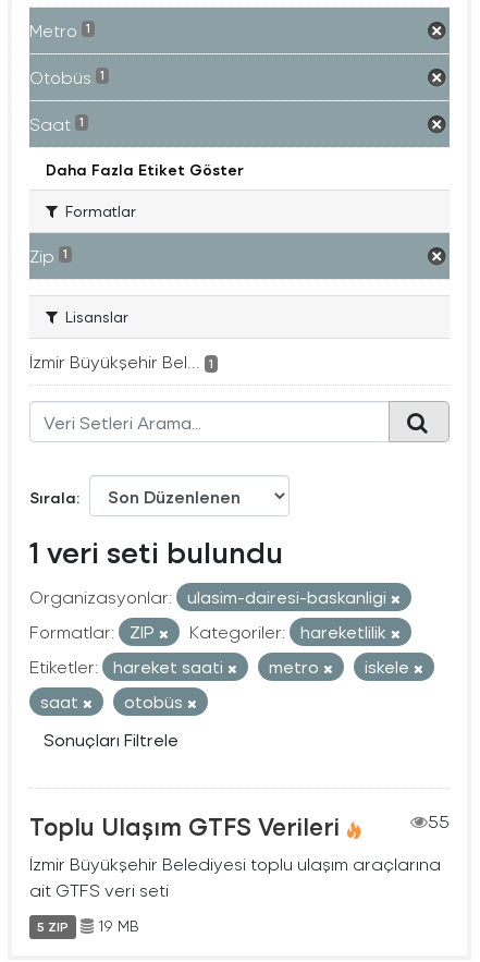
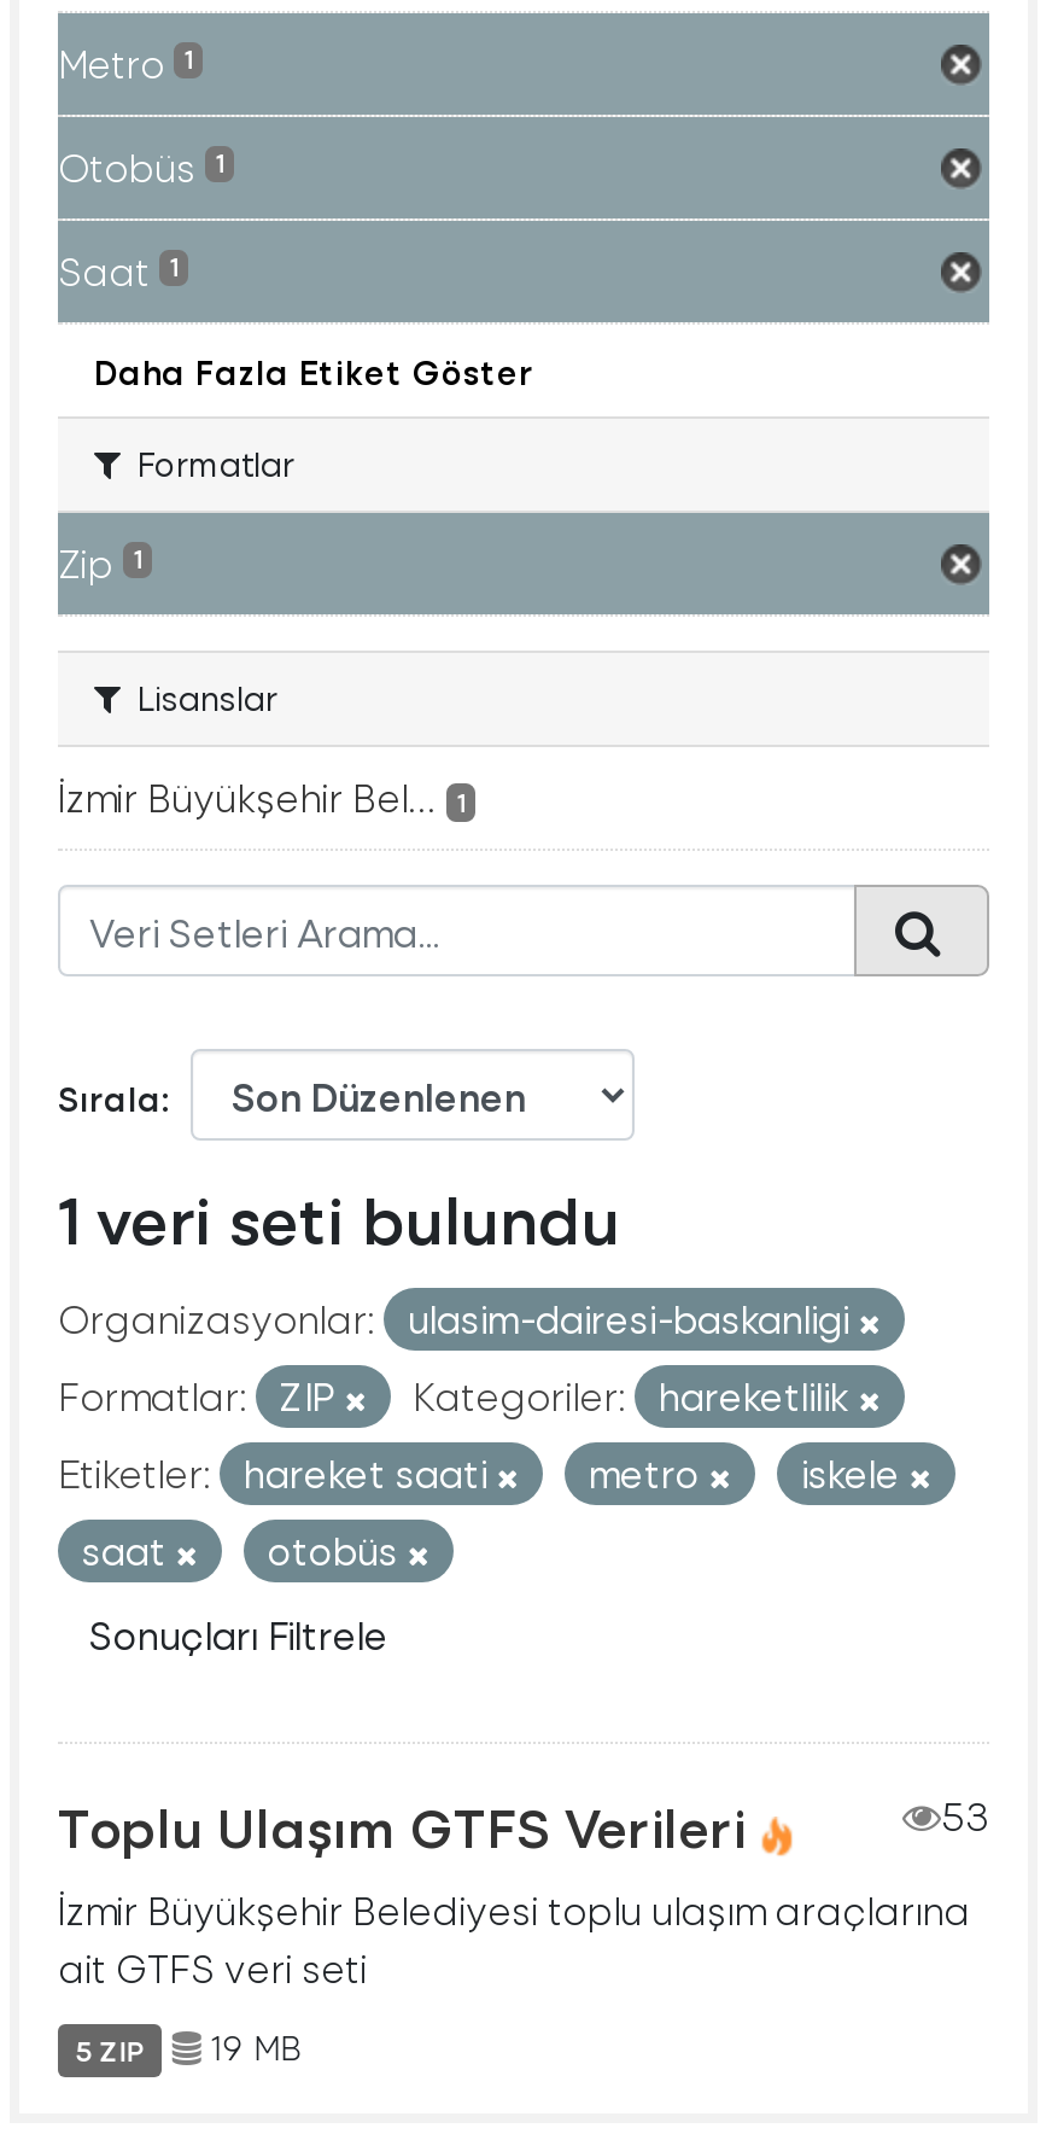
[428,810,450,833] 55 -> [941,1791,989,1842] 53

